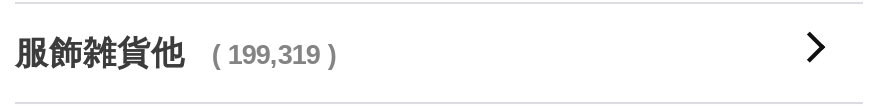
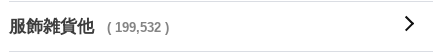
[15,34,336,72] 服飾雑貨他 ( 199,319 ) -> [9,17,169,36] 服飾雑貨他 ( 199,532 )

